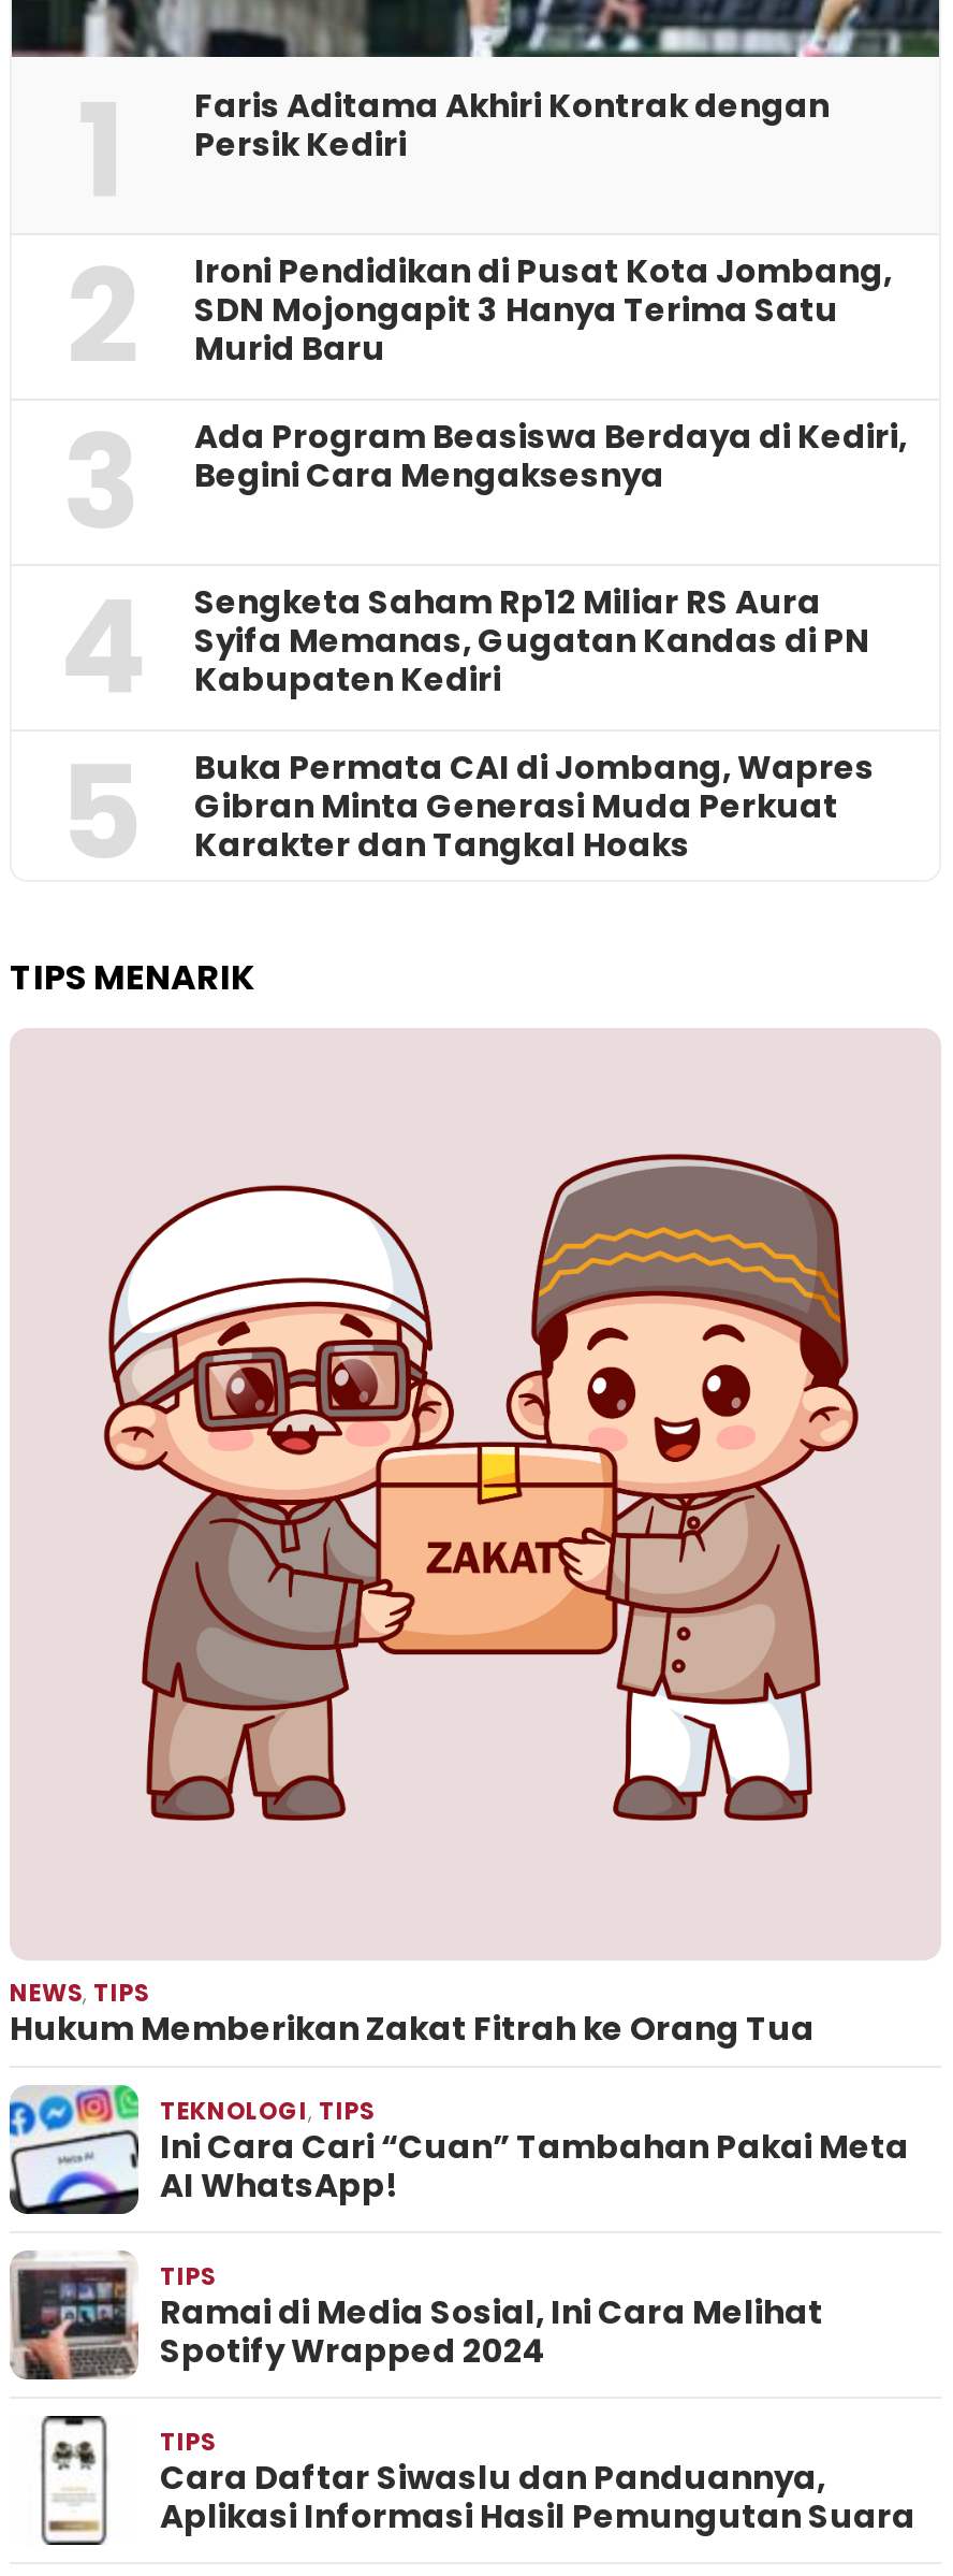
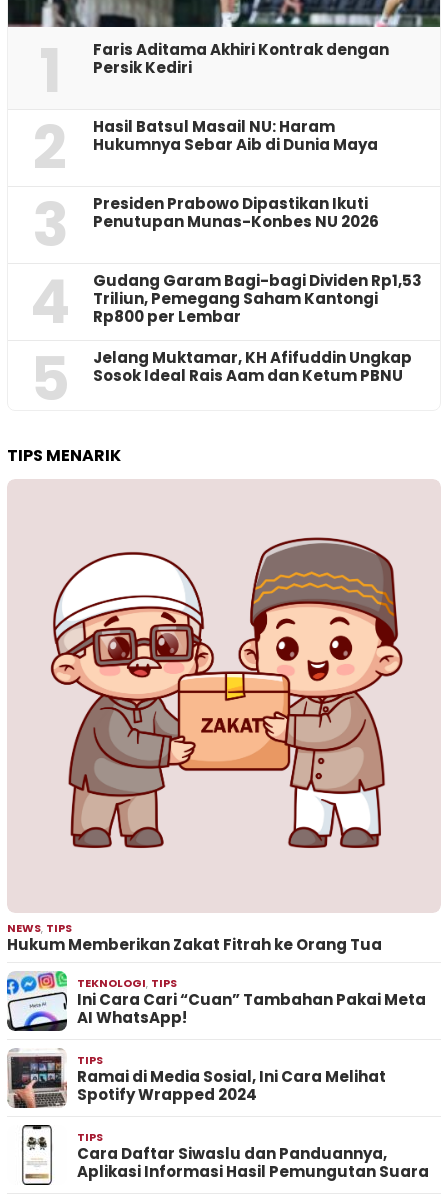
[194,249,892,371] Ironi Pendidikan di Pusat Kota Jombang, | SDN Mojongapit 3 Hanya Terima Satu | Murid Baru -> [93,116,378,155] Hasil Batsul Masail NU: Haram | Hukumnya Sebar Aib di Dunia Maya
[194,414,907,498] Ada Program Beasiswa Berdaya di Kediri, | Begini Cara Mengaksesnya -> [93,193,379,232] Presiden Prabowo Dipastikan Ikuti | Penutupan Munas-Konbes NU 2026
[194,579,870,702] Sengketa Saham Rp12 Miliar RS Aura | Syifa Memanas, Gugatan Kandas di PN | Kabupaten Kediri -> [93,270,422,327] Gudang Garam Bagi-bagi Dividen Rp1,53 | Triliun, Pemegang Saham Kantongi | Rp800 per Lembar
[194,745,875,867] Buka Permata CAI di Jombang, Wapres | Gibran Minta Generasi Muda Perkuat | Karakter dan Tangkal Hoaks -> [93,347,412,386] Jelang Muktamar, KH Afifuddin Ungkap | Sosok Ideal Rais Aam dan Ketum PBNU

